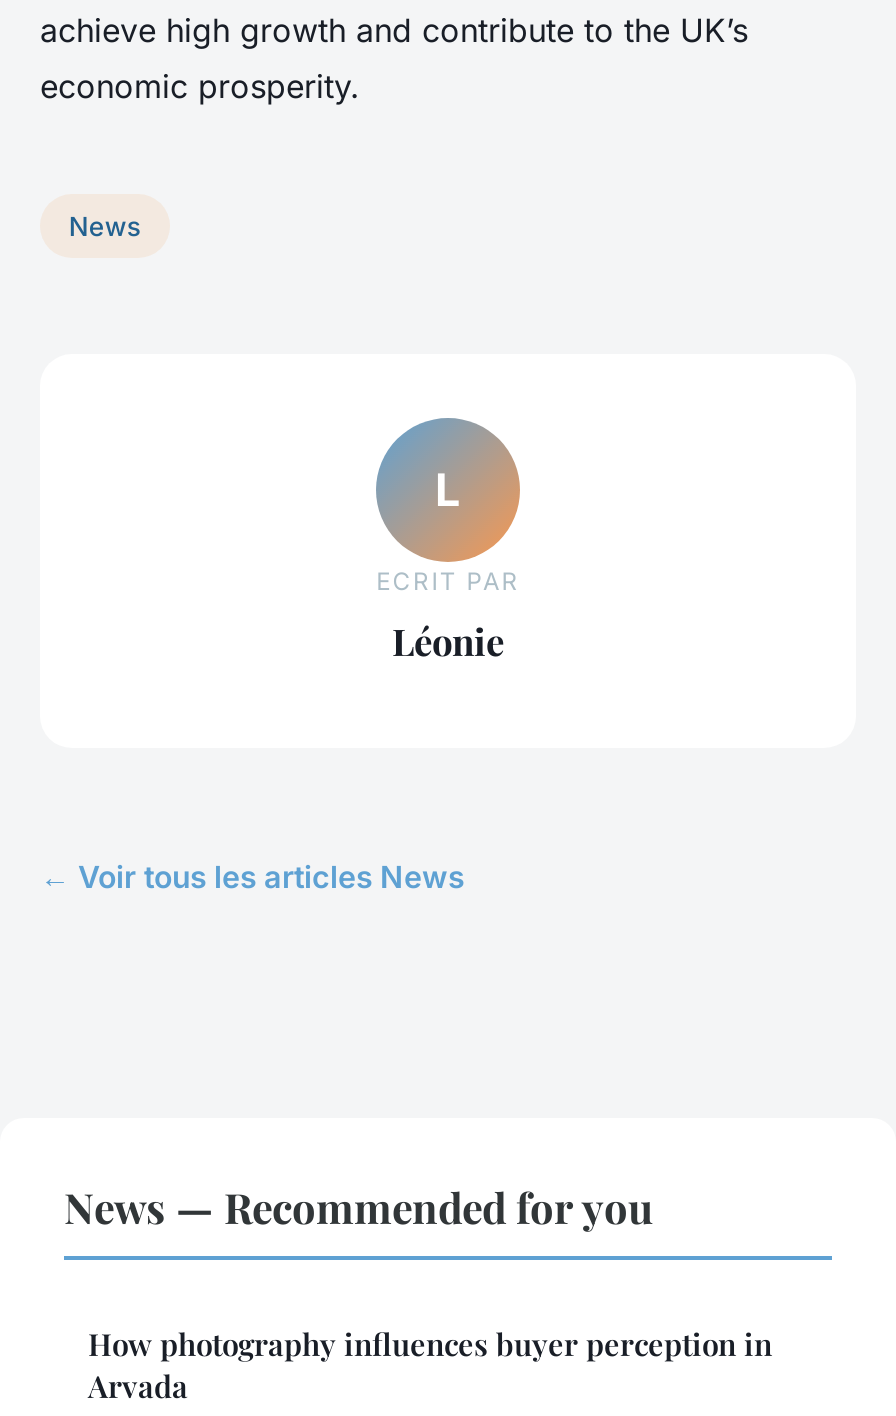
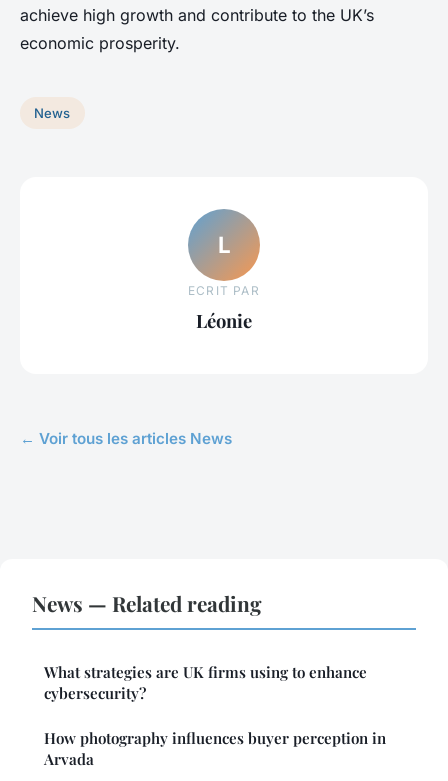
[64,1178,654,1234] News — Recommended for you -> [32,589,367,703] News — Related reading | What strategies are UK firms using to enhance | cybersecurity?

